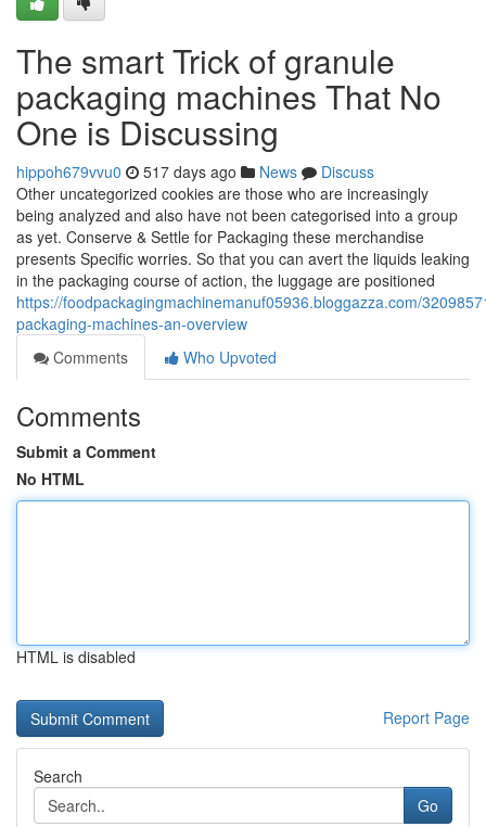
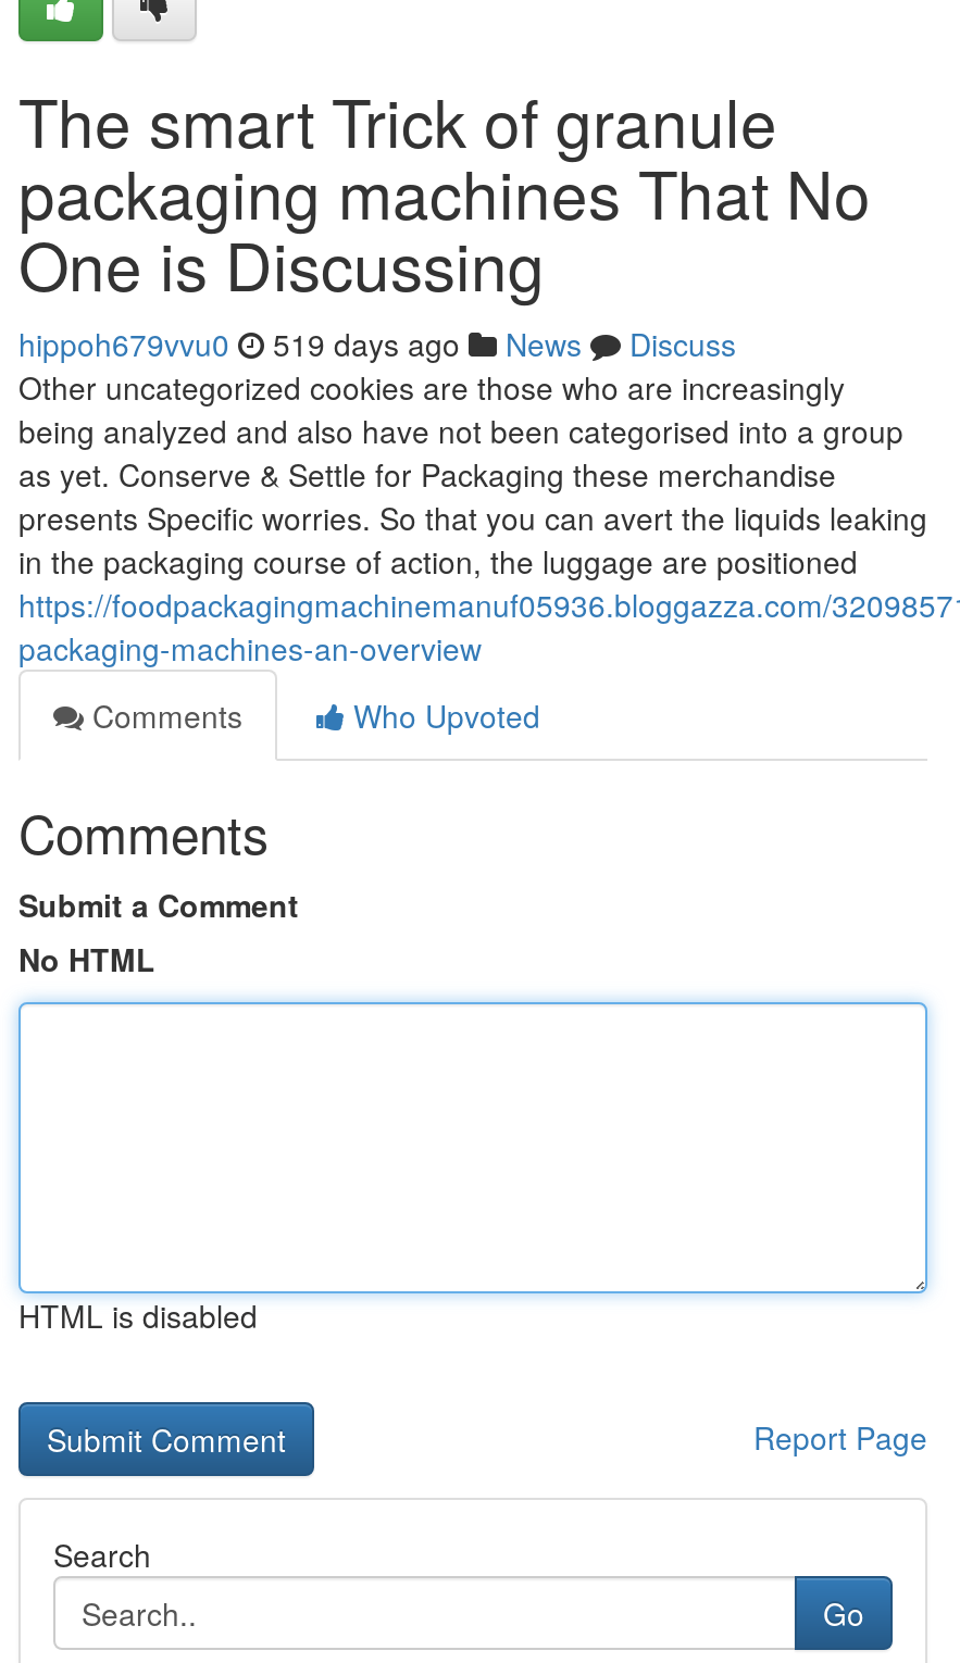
[16,161,374,182] hippoh679vvu0 517 days ago News Discuss -> [18,322,736,365] hippoh679vvu0 519 days ago News Discuss

